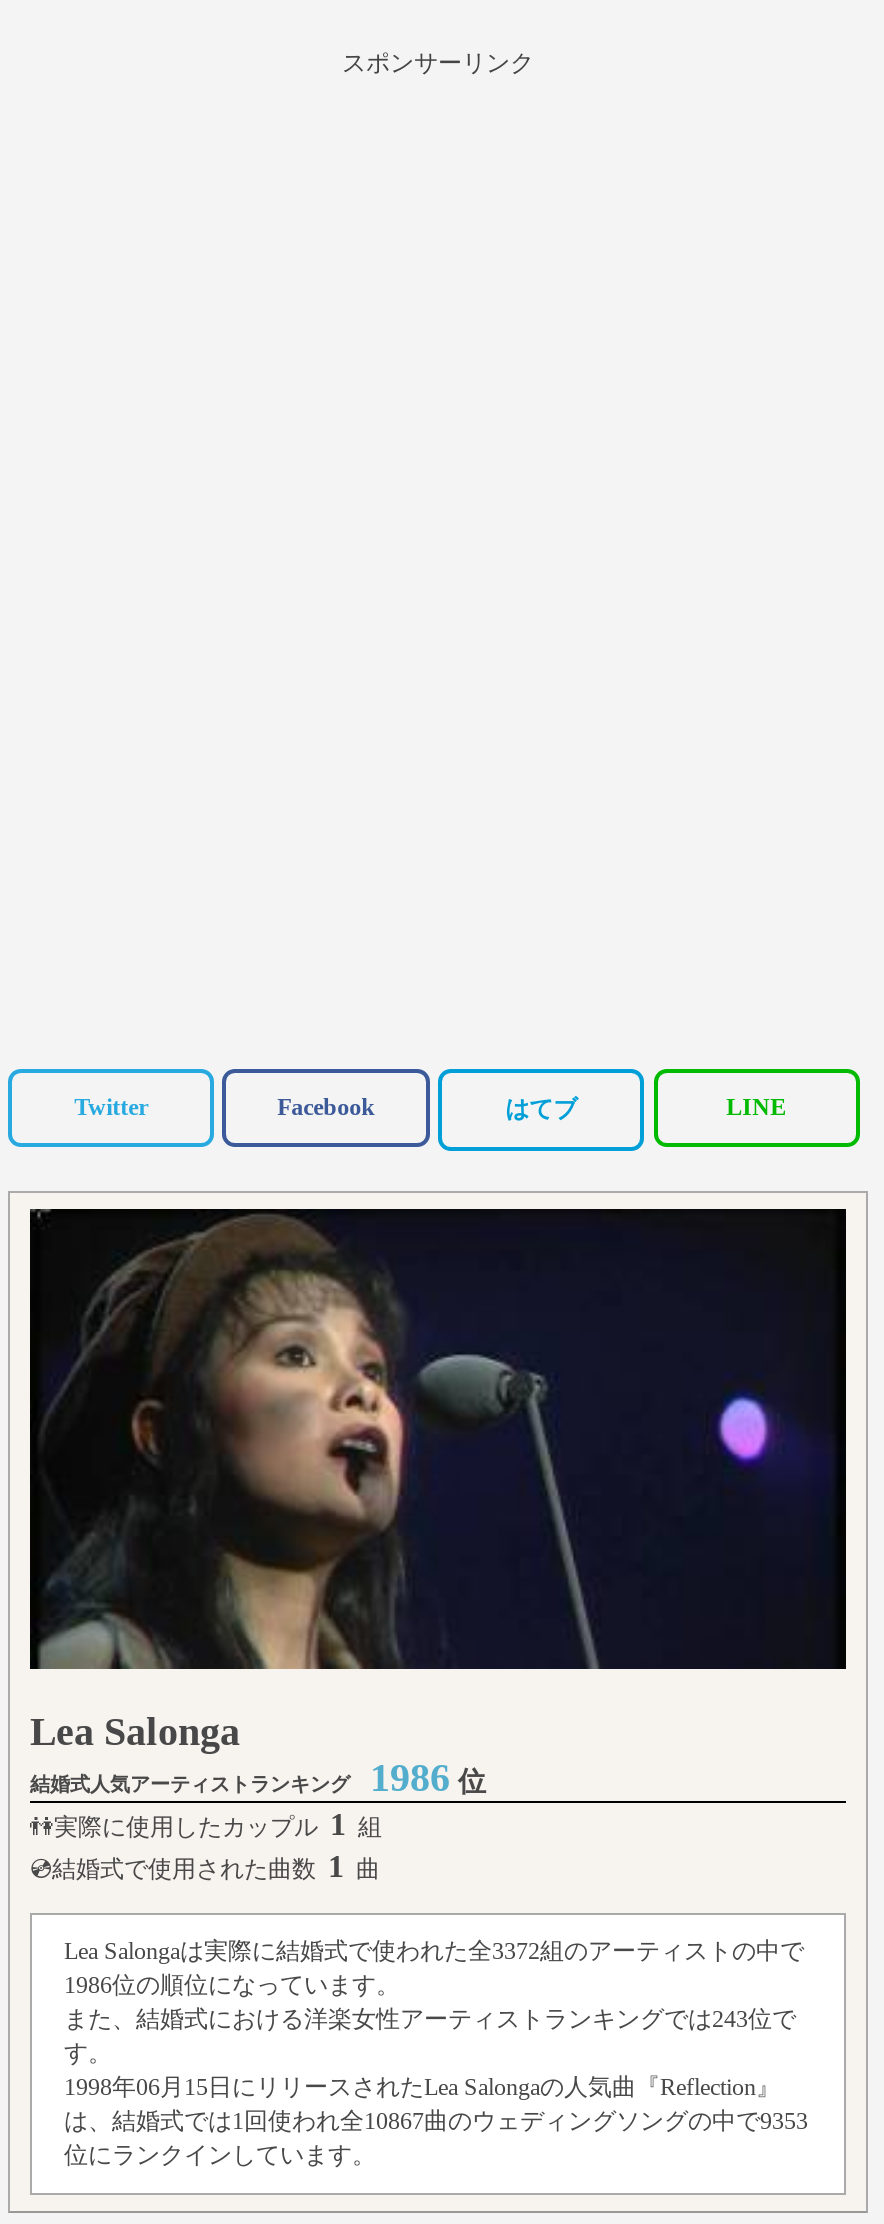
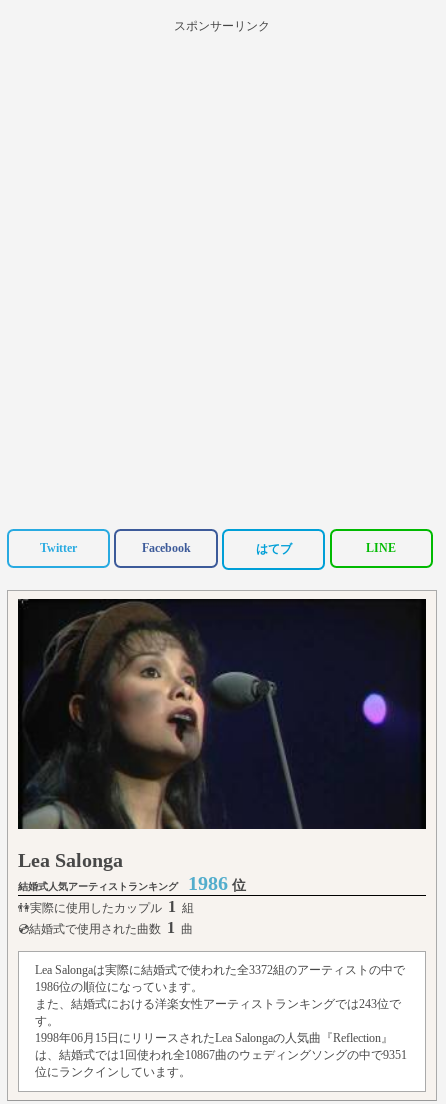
[64,2106,808,2134] は、結婚式では1回使われ全10867曲のウェディングソングの中で9353 -> [35,1048,407,1062] は、結婚式では1回使われ全10867曲のウェディングソングの中で9351

